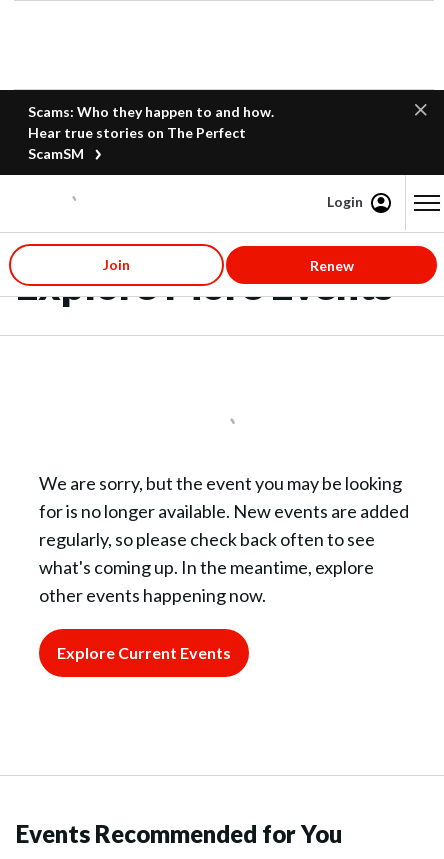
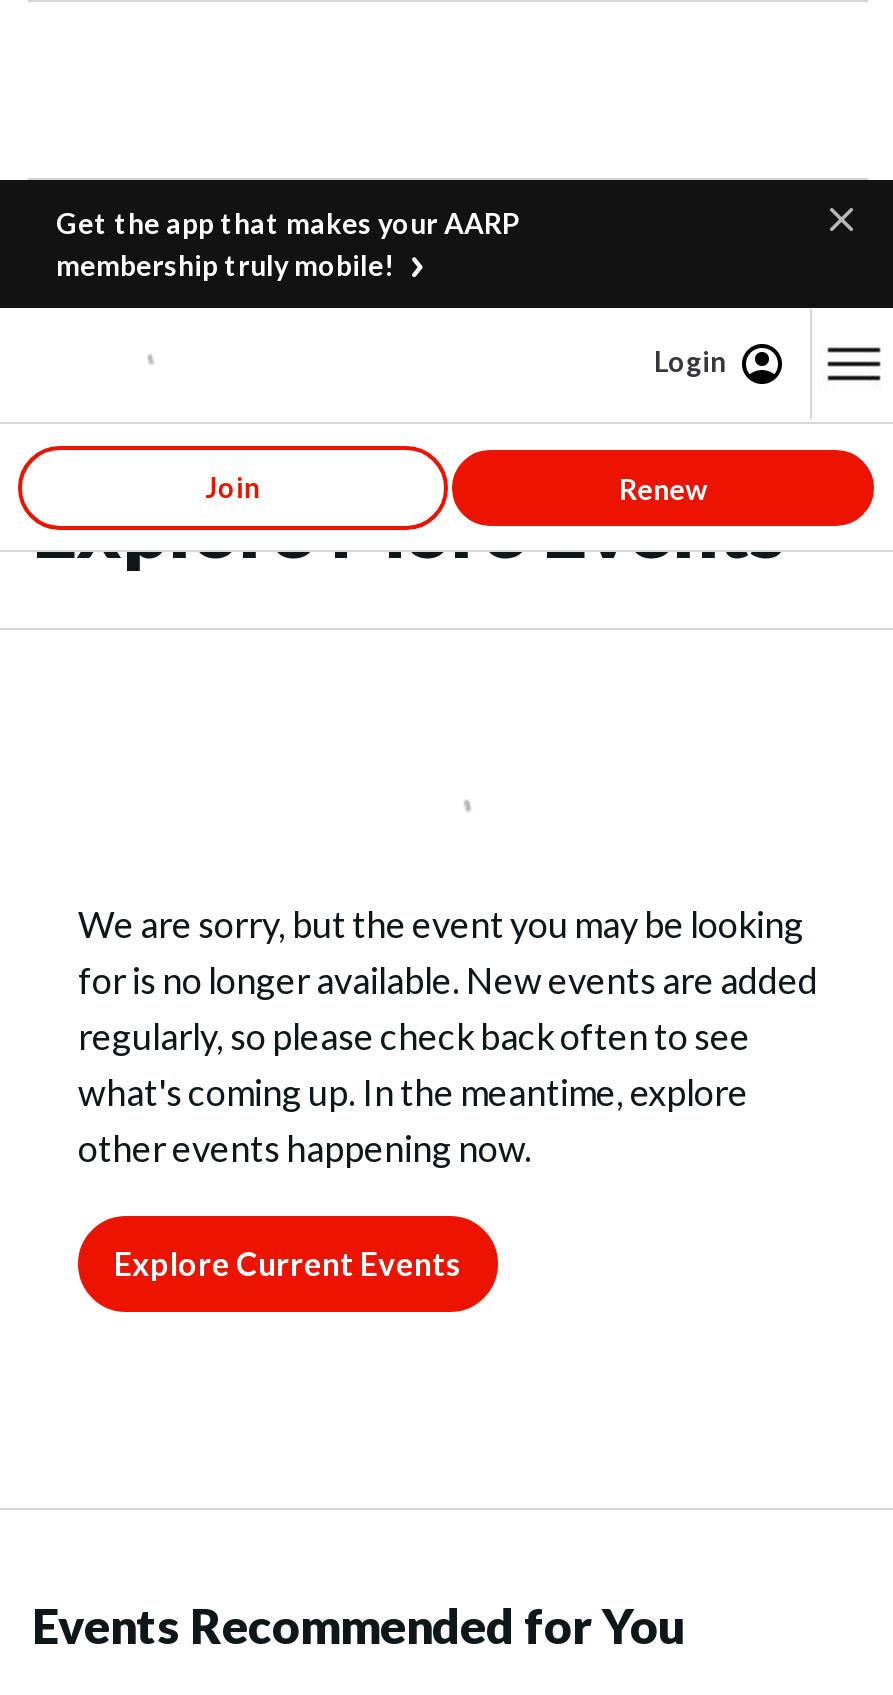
[28,103,274,162] Scams: Who they happen to and how. | Hear true stories on The Perfect | ScamSM -> [56,206,520,282] Get the app that makes your AARP | membership truly mobile!

